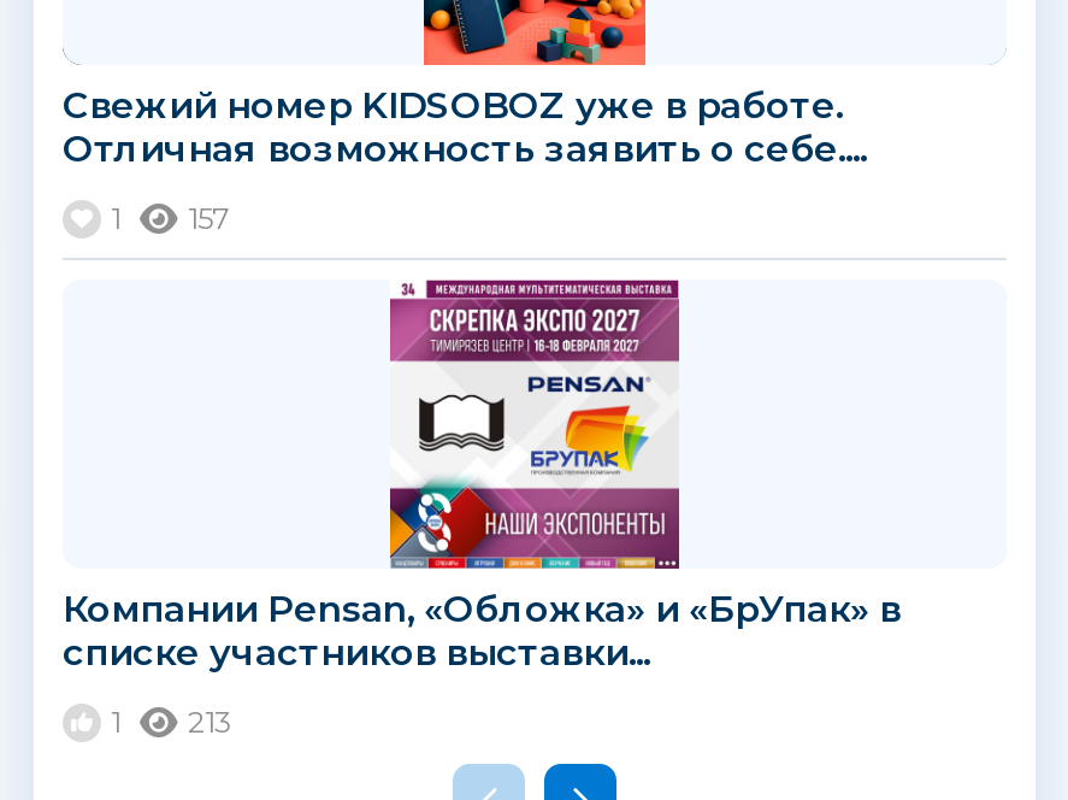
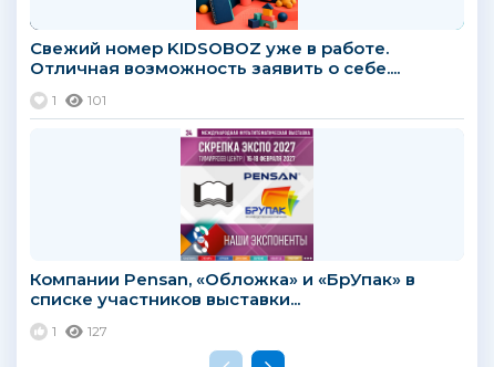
[111,200,229,236] 1 157 -> [52,92,106,108] 1 101
[111,704,231,740] 1 213 -> [52,323,107,339] 1 127

